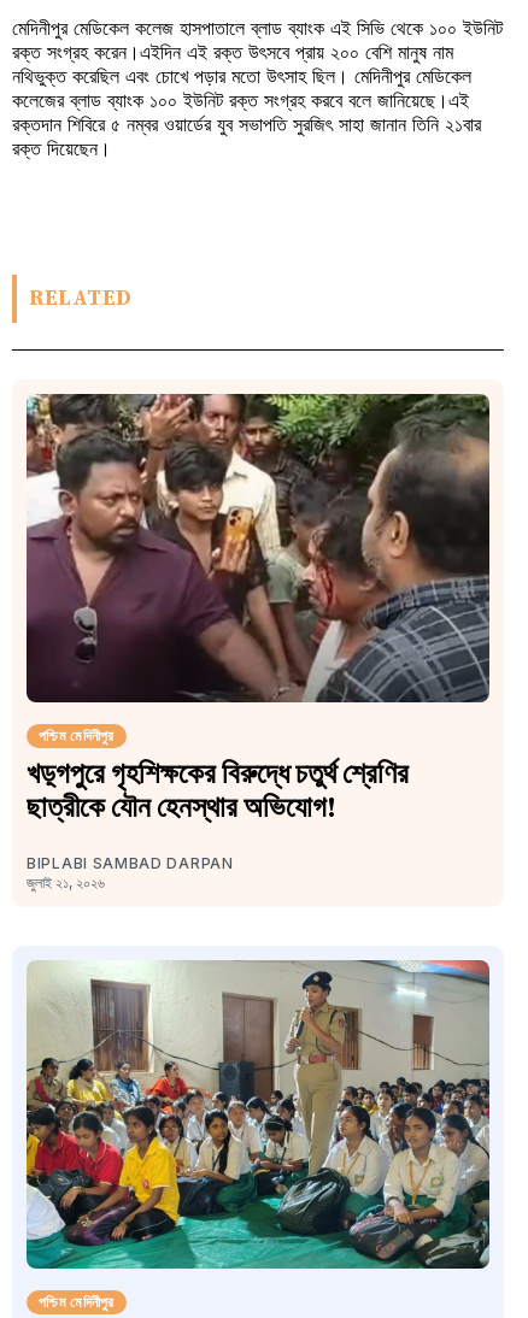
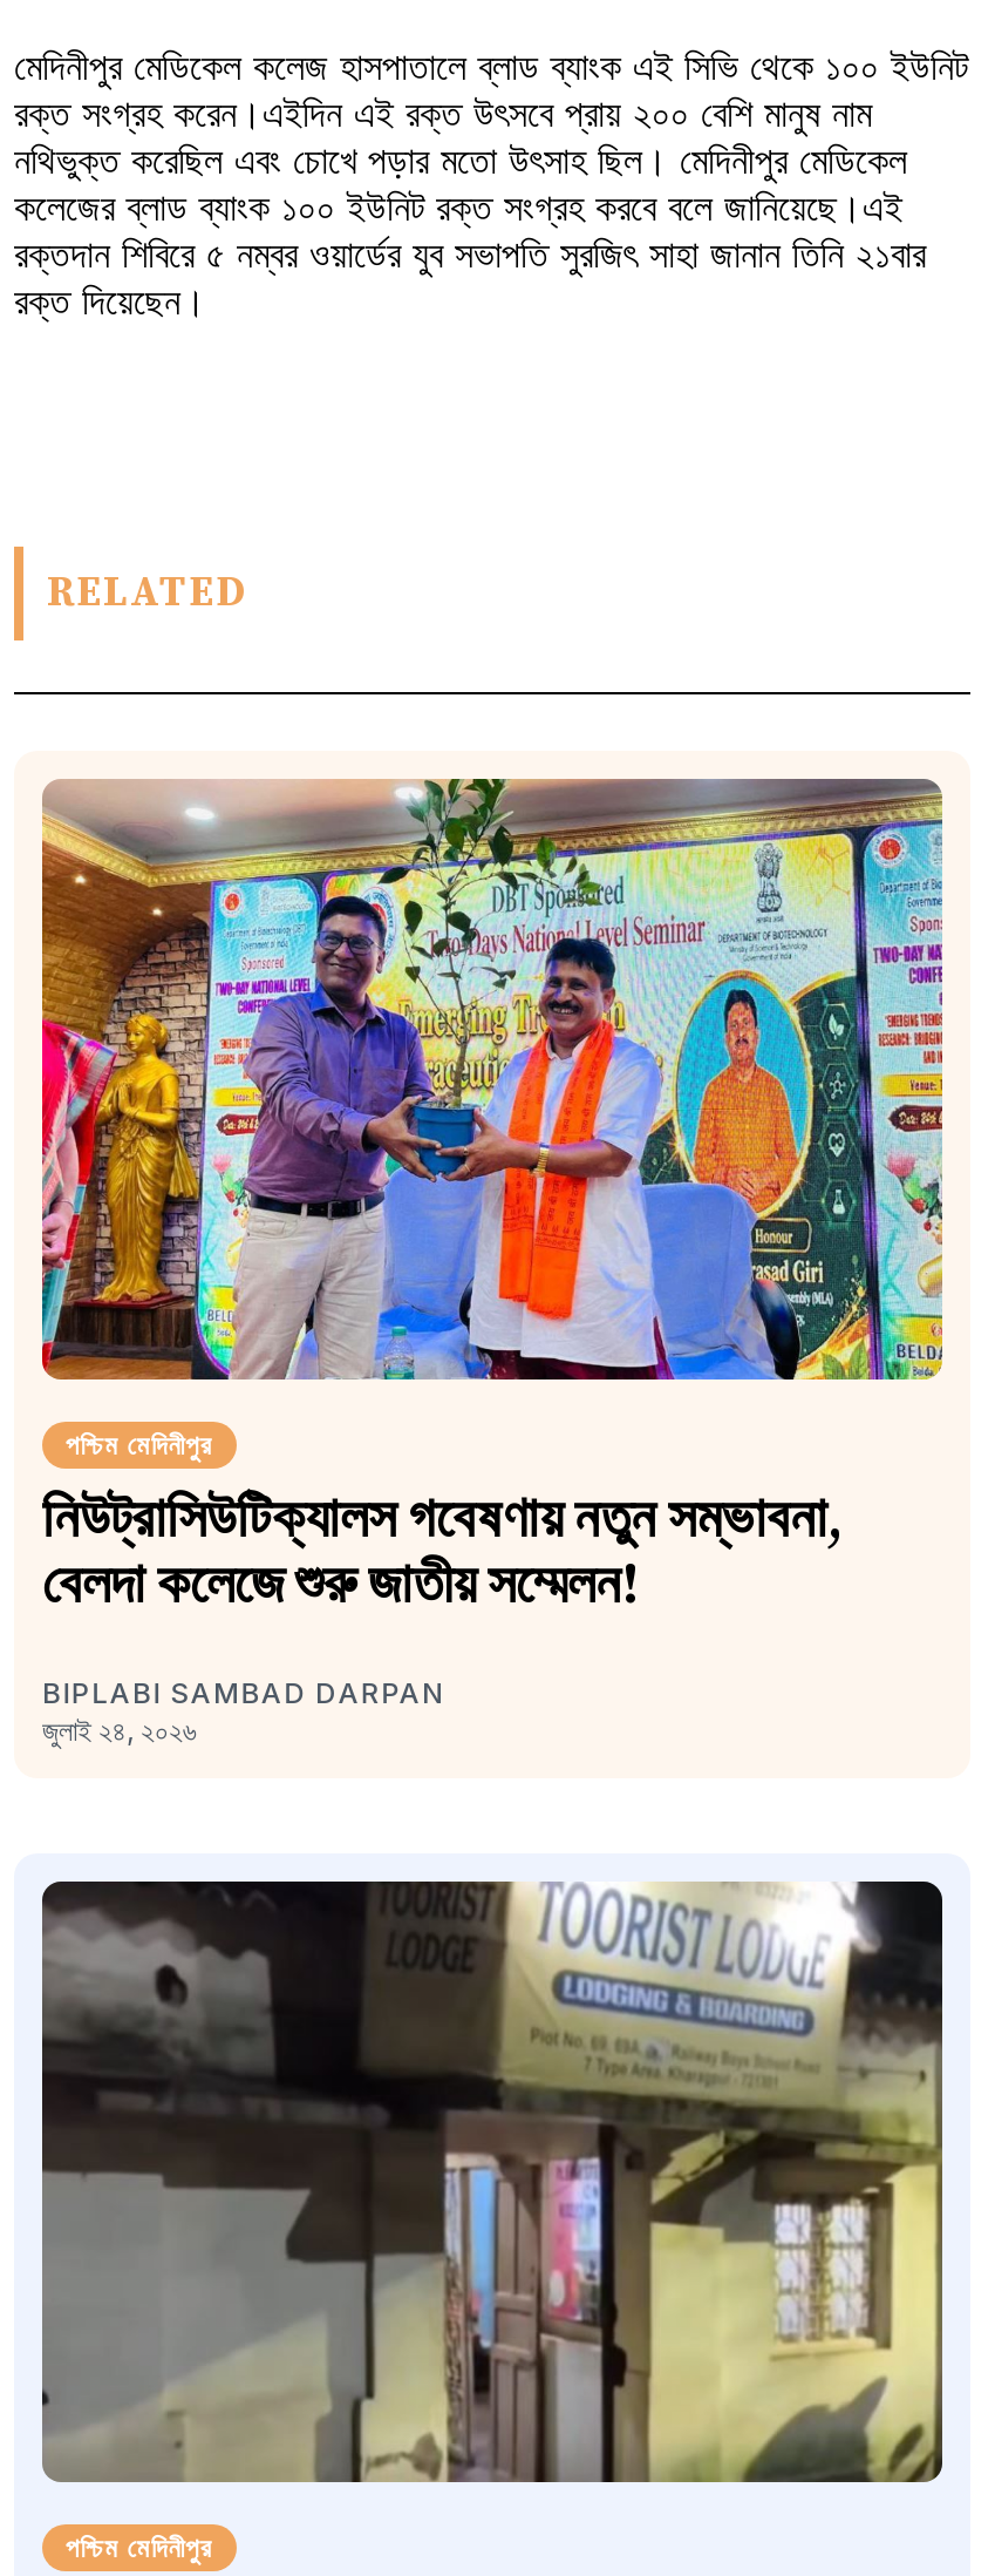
[25,393,491,704] [image] -> [40,777,945,1382] [image]
[27,757,409,827] খড়্গপুরে গৃহশিক্ষকের বিরুদ্ধে চতুর্থ শ্রেণির | ছাত্রীকে যৌন হেনস্থার অভিযোগ! -> [42,1486,844,1622] নিউট্রাসিউটিক্যালস গবেষণায় নতুন সম্ভাবনা, | বেলদা কলেজে শুরু জাতীয় সম্মেলন!
[27,874,105,892] জুলাই ২১, ২০২৬ -> [42,1714,197,1749] জুলাই ২৪, ২০২৬
[25,959,491,1270] [image] -> [40,1879,945,2485] [image]

